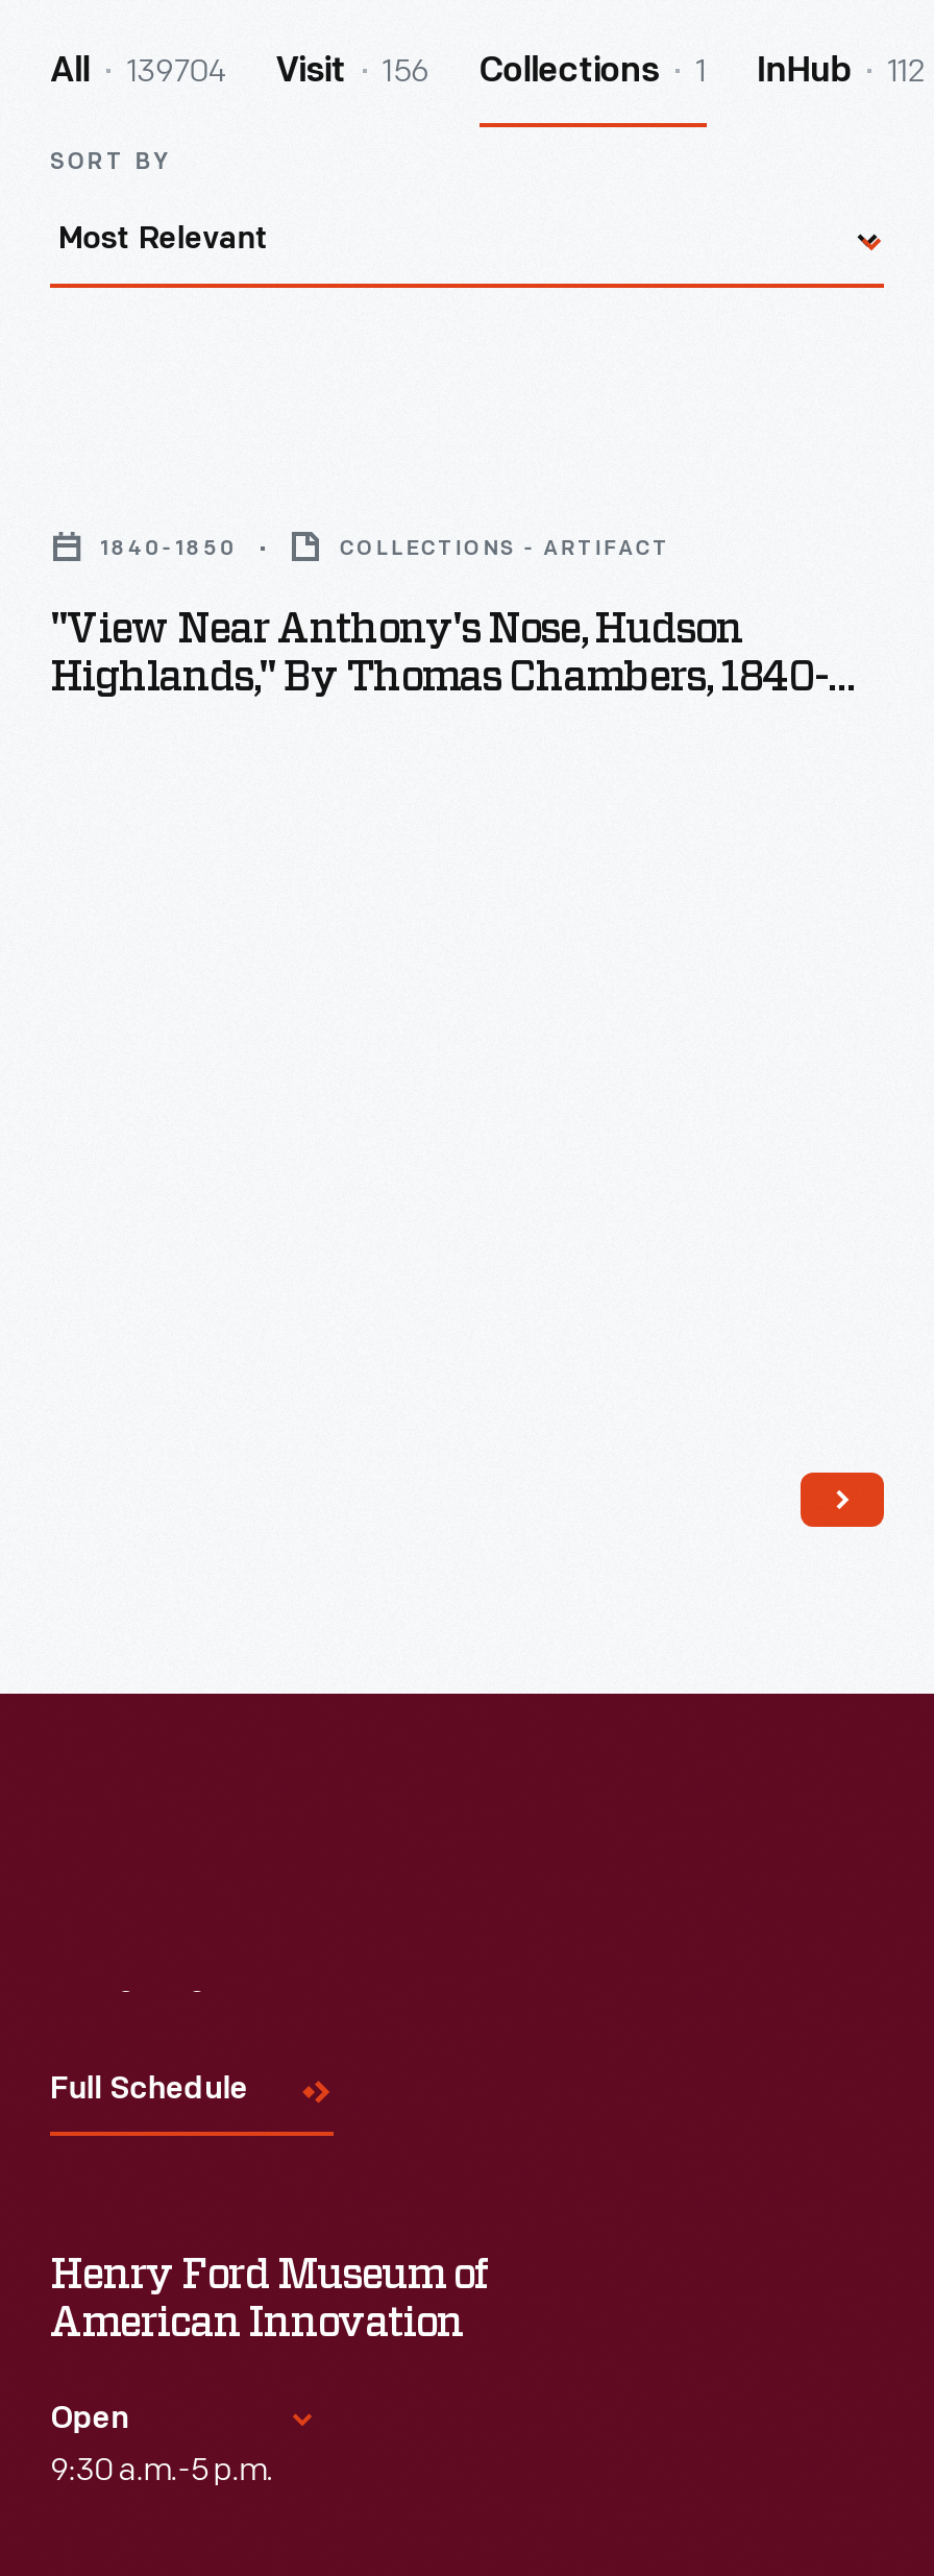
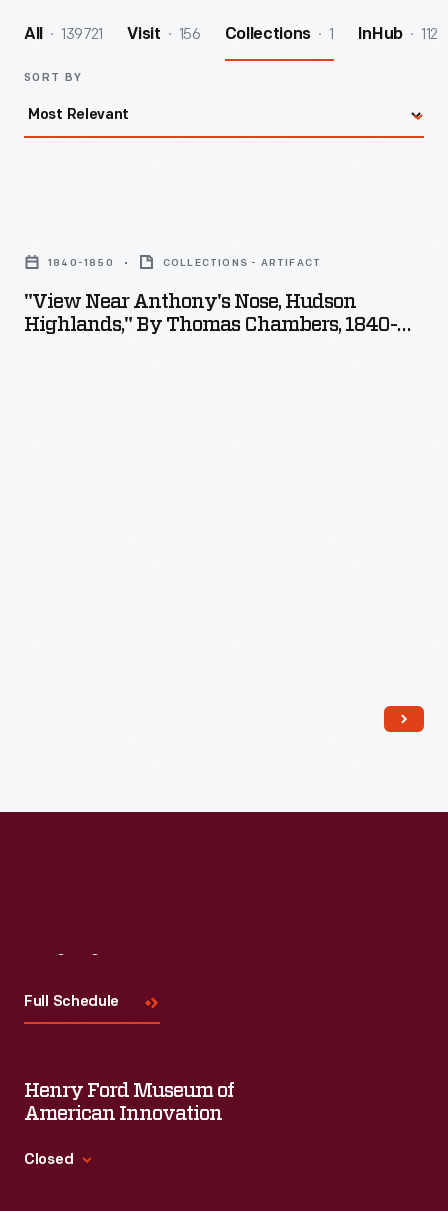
[50,51,924,91] All 139704 Visit 156 Collections 1 InHub 112 -> [24,24,438,43] All 139721 Visit 156 Collections 1 InHub 112
[50,2405,274,2490] Open | 9:30 a.m.-5 p.m. -> [24,1153,73,1168] Closed

